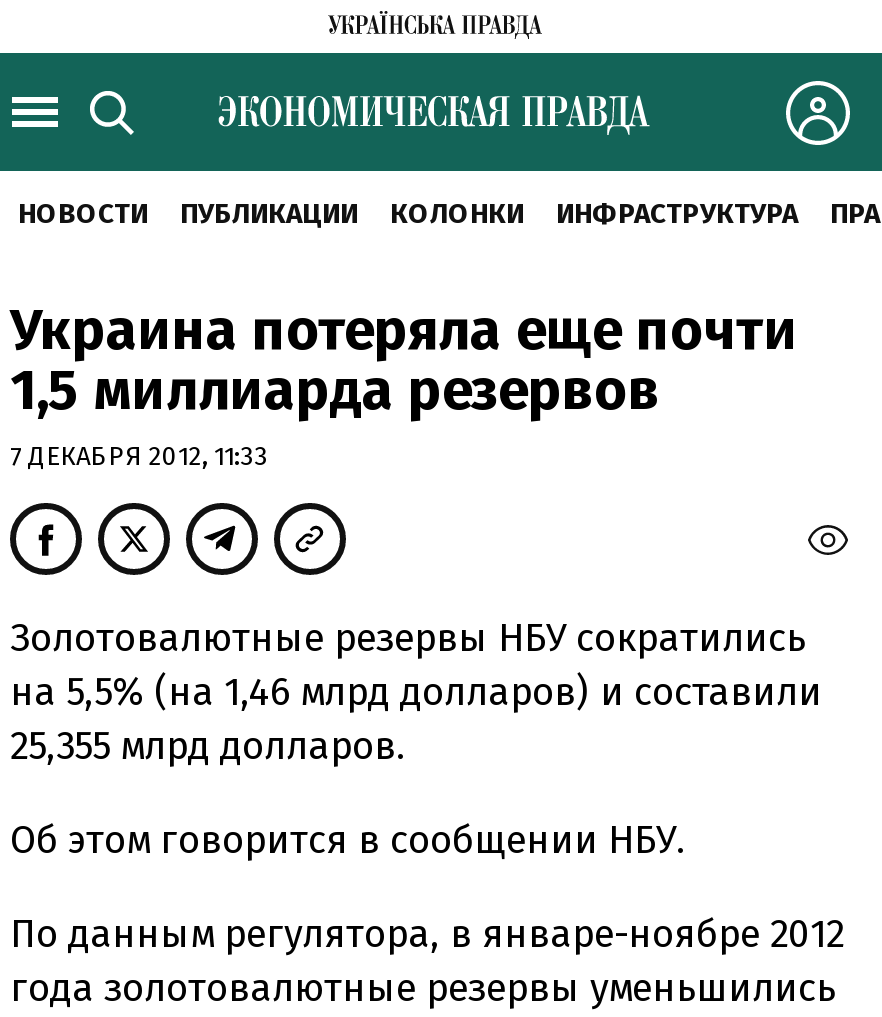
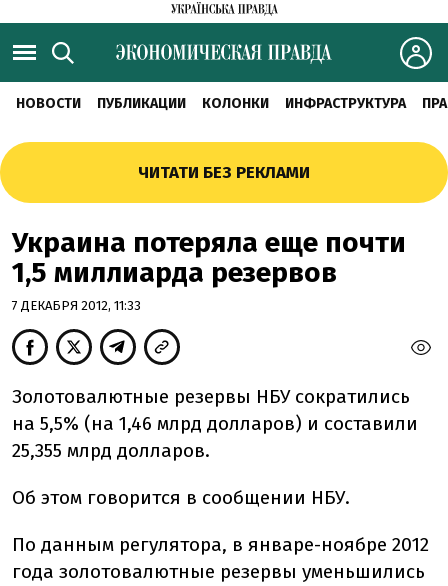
none -> [138,162,310,183] ЧИТАТИ БЕЗ РЕКЛАМИ

